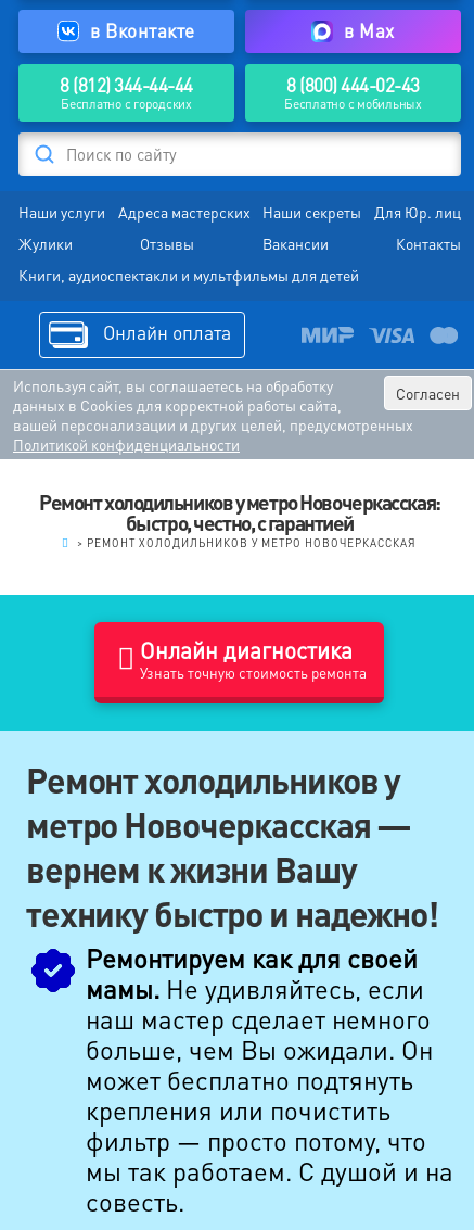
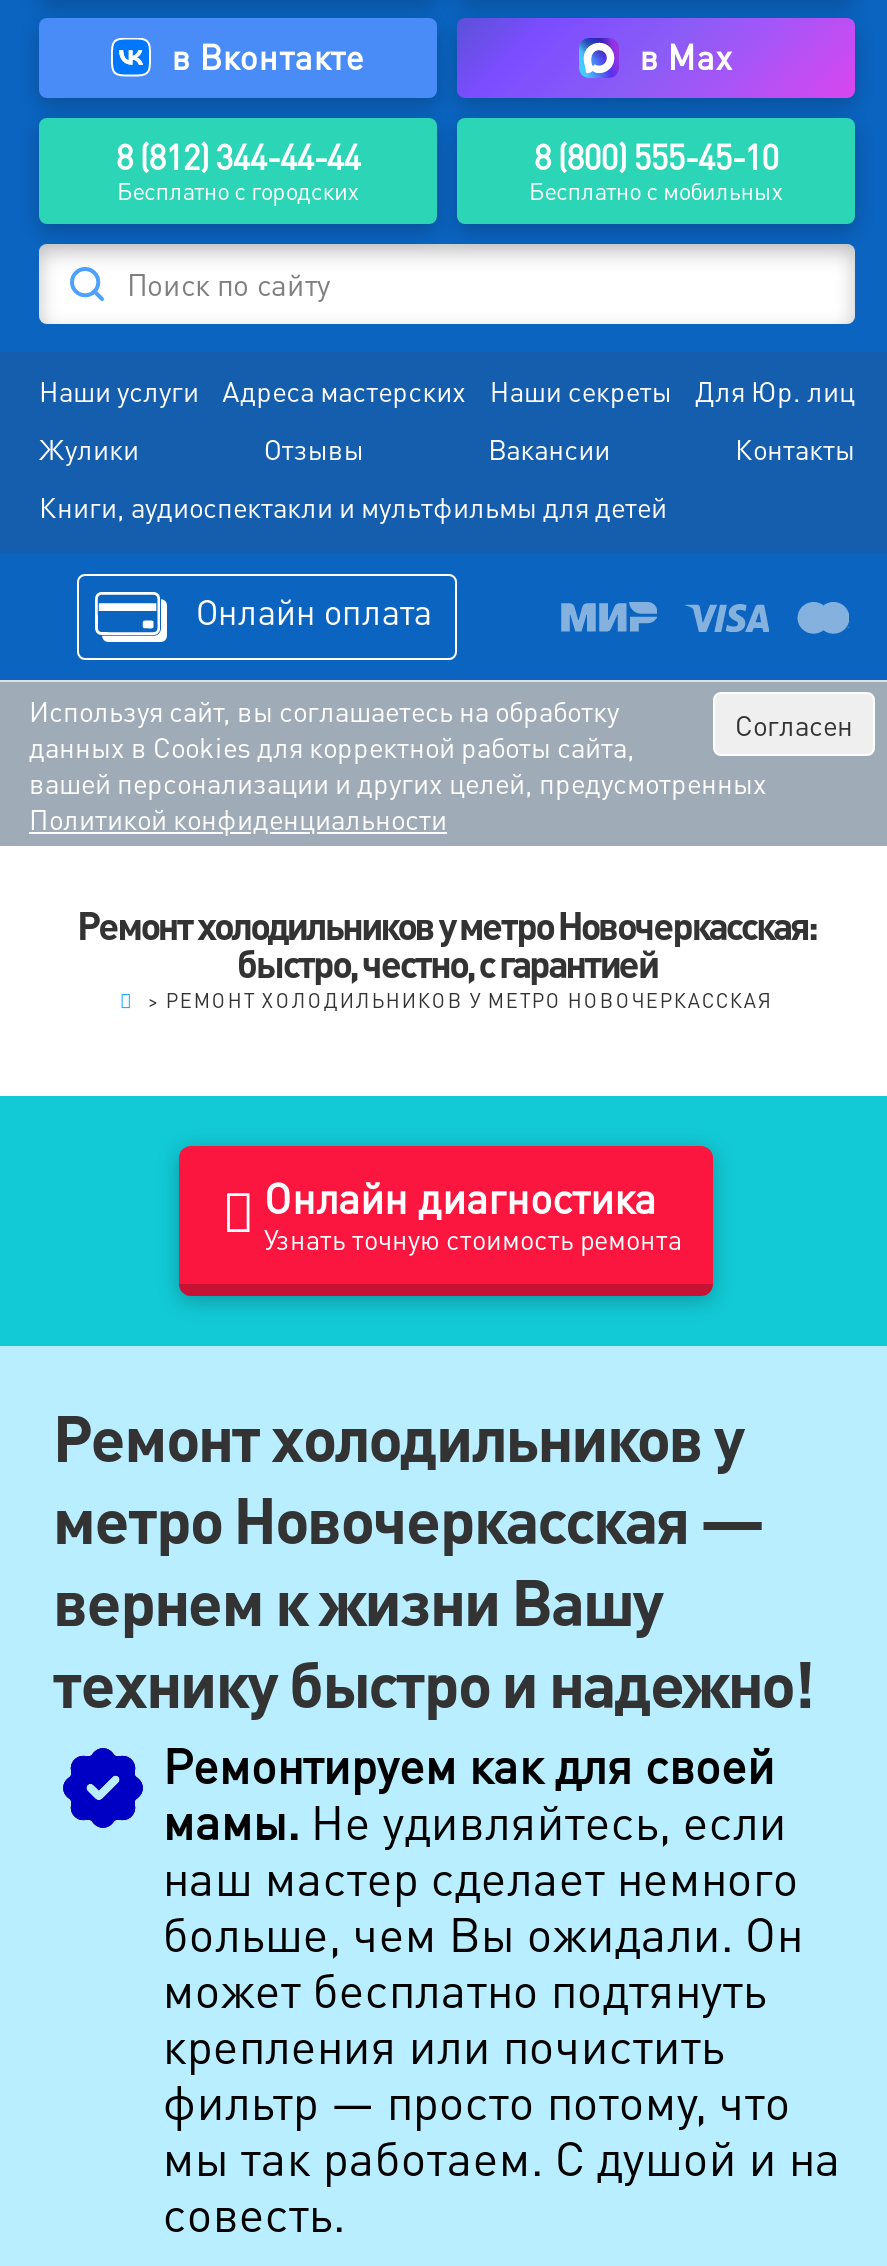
[287,73,419,96] 8 (800) 444-02-43 -> [534,134,778,178] 8 (800) 555-45-10

